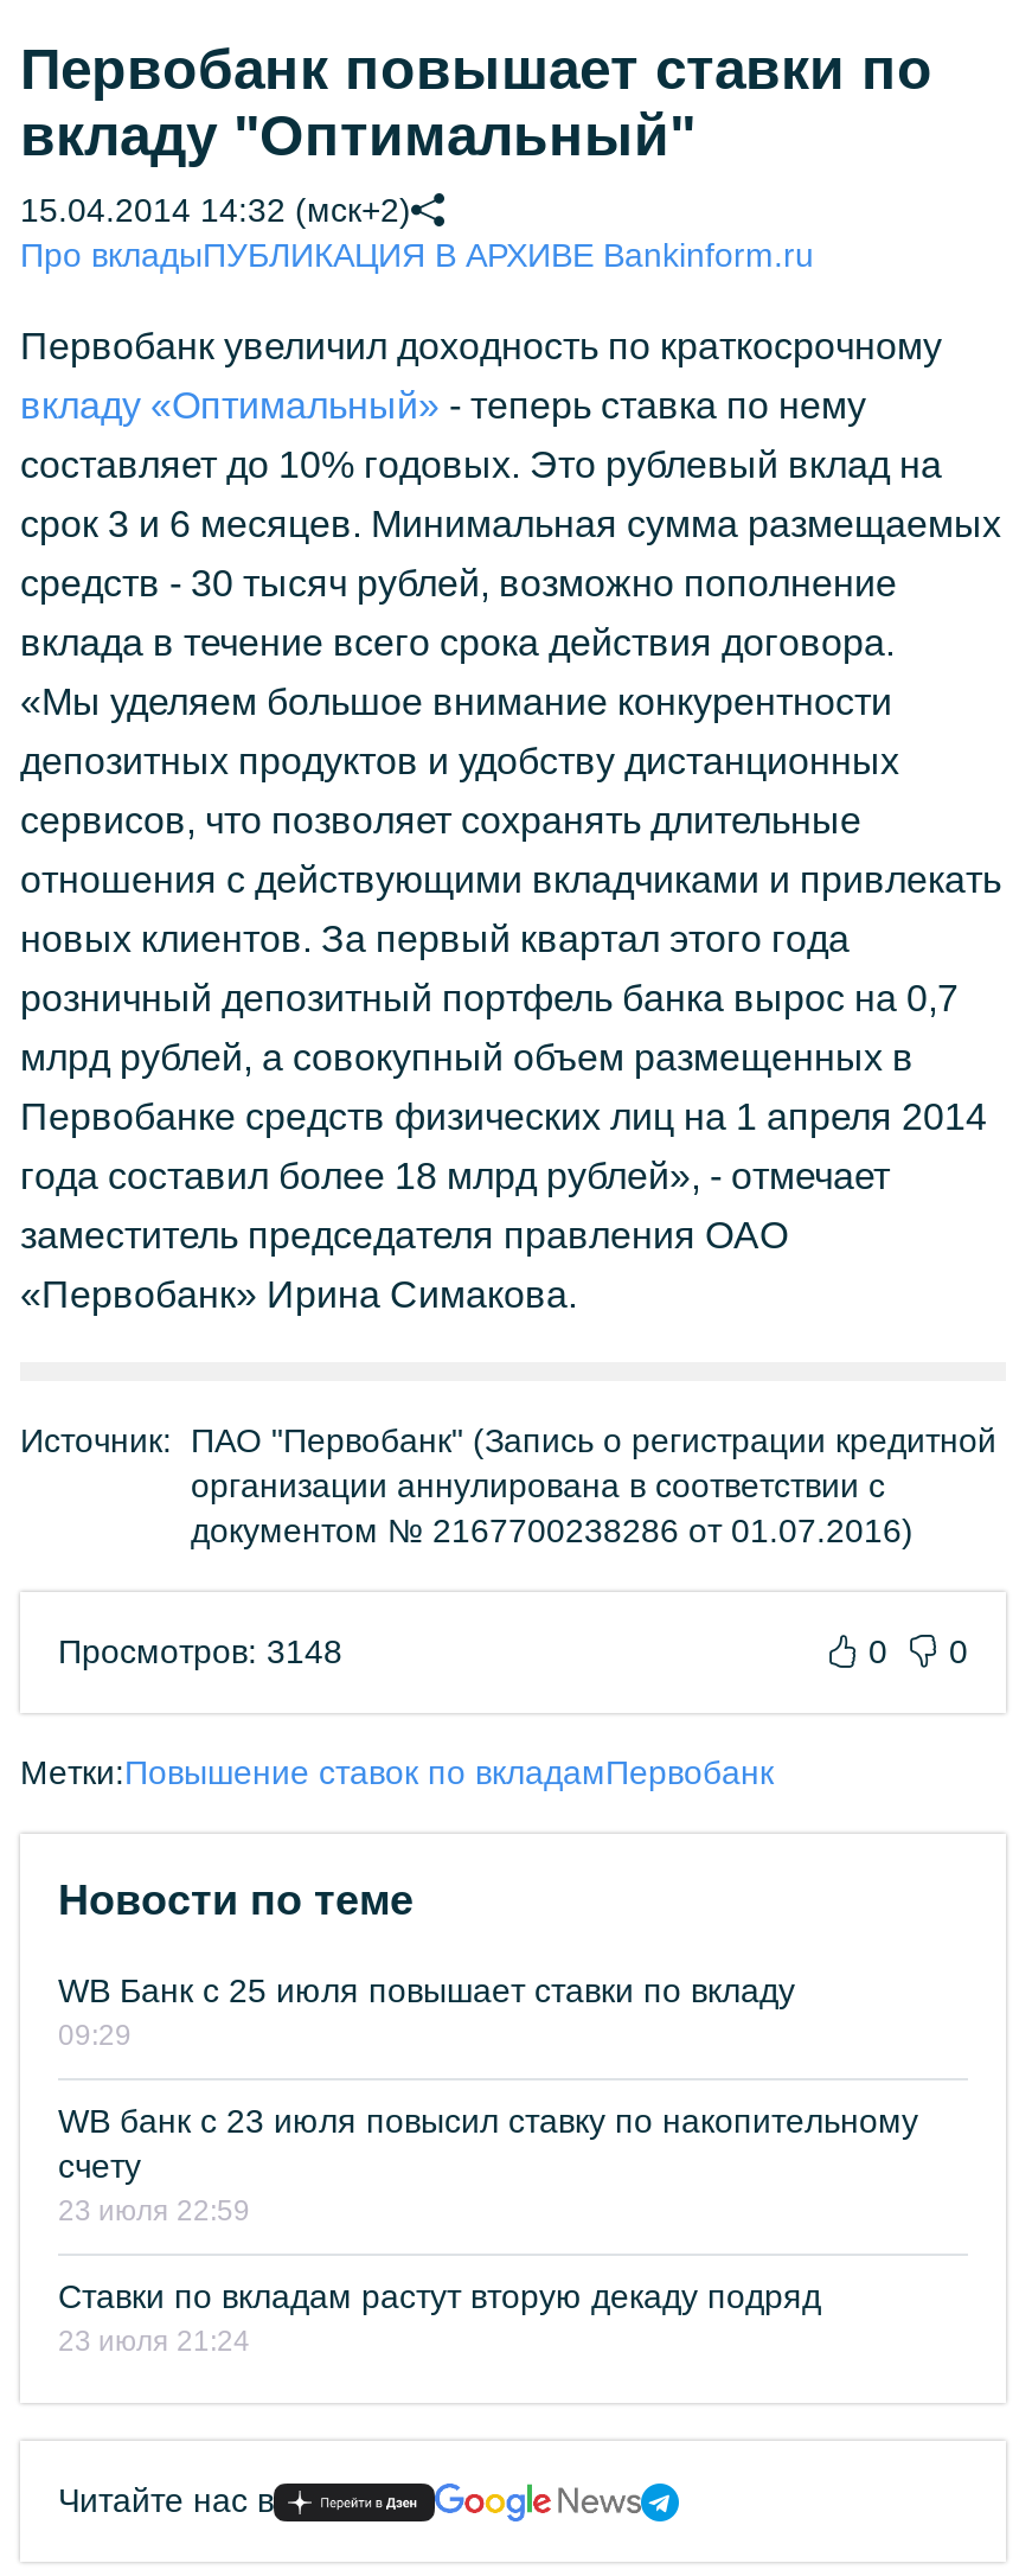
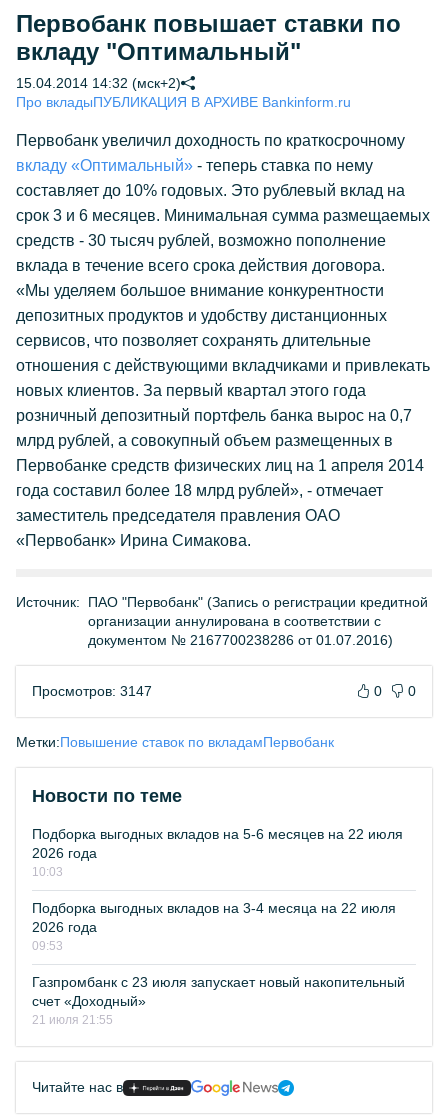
[58,1632,342,1670] Просмотров: 3148 -> [32,683,152,699] Просмотров: 3147
[58,1971,795,2052] WB Банк с 25 июля повышает ставки по вкладу | 09:29 -> [32,826,403,879] Подборка выгодных вкладов на 5-6 месяцев на 22 июля | 2026 года | 10:03
[58,2102,918,2227] WB банк с 23 июля повысил ставку по накопительному | счету | 23 июля 22:59 -> [32,900,396,953] Подборка выгодных вкладов на 3-4 месяца на 22 июля | 2026 года | 09:53
[58,2277,821,2358] Ставки по вкладам растут вторую декаду подряд | 23 июля 21:24 -> [32,974,405,1027] Газпромбанк с 23 июля запускает новый накопительный | счет «Доходный» | 21 июля 21:55

